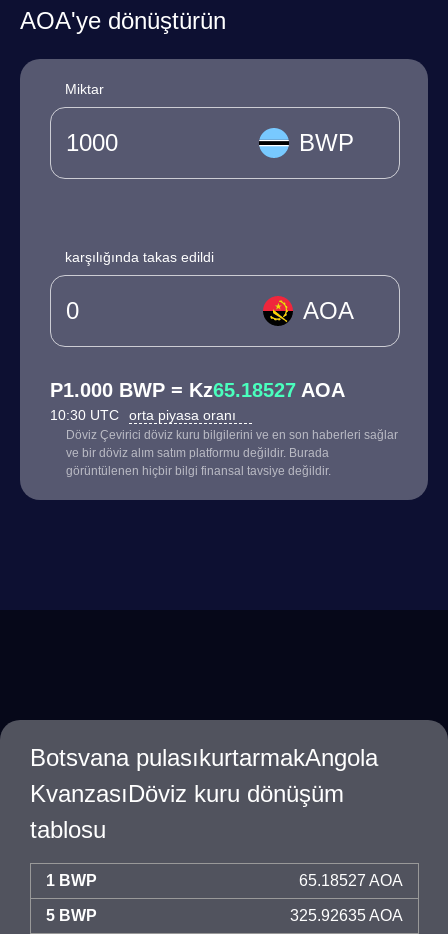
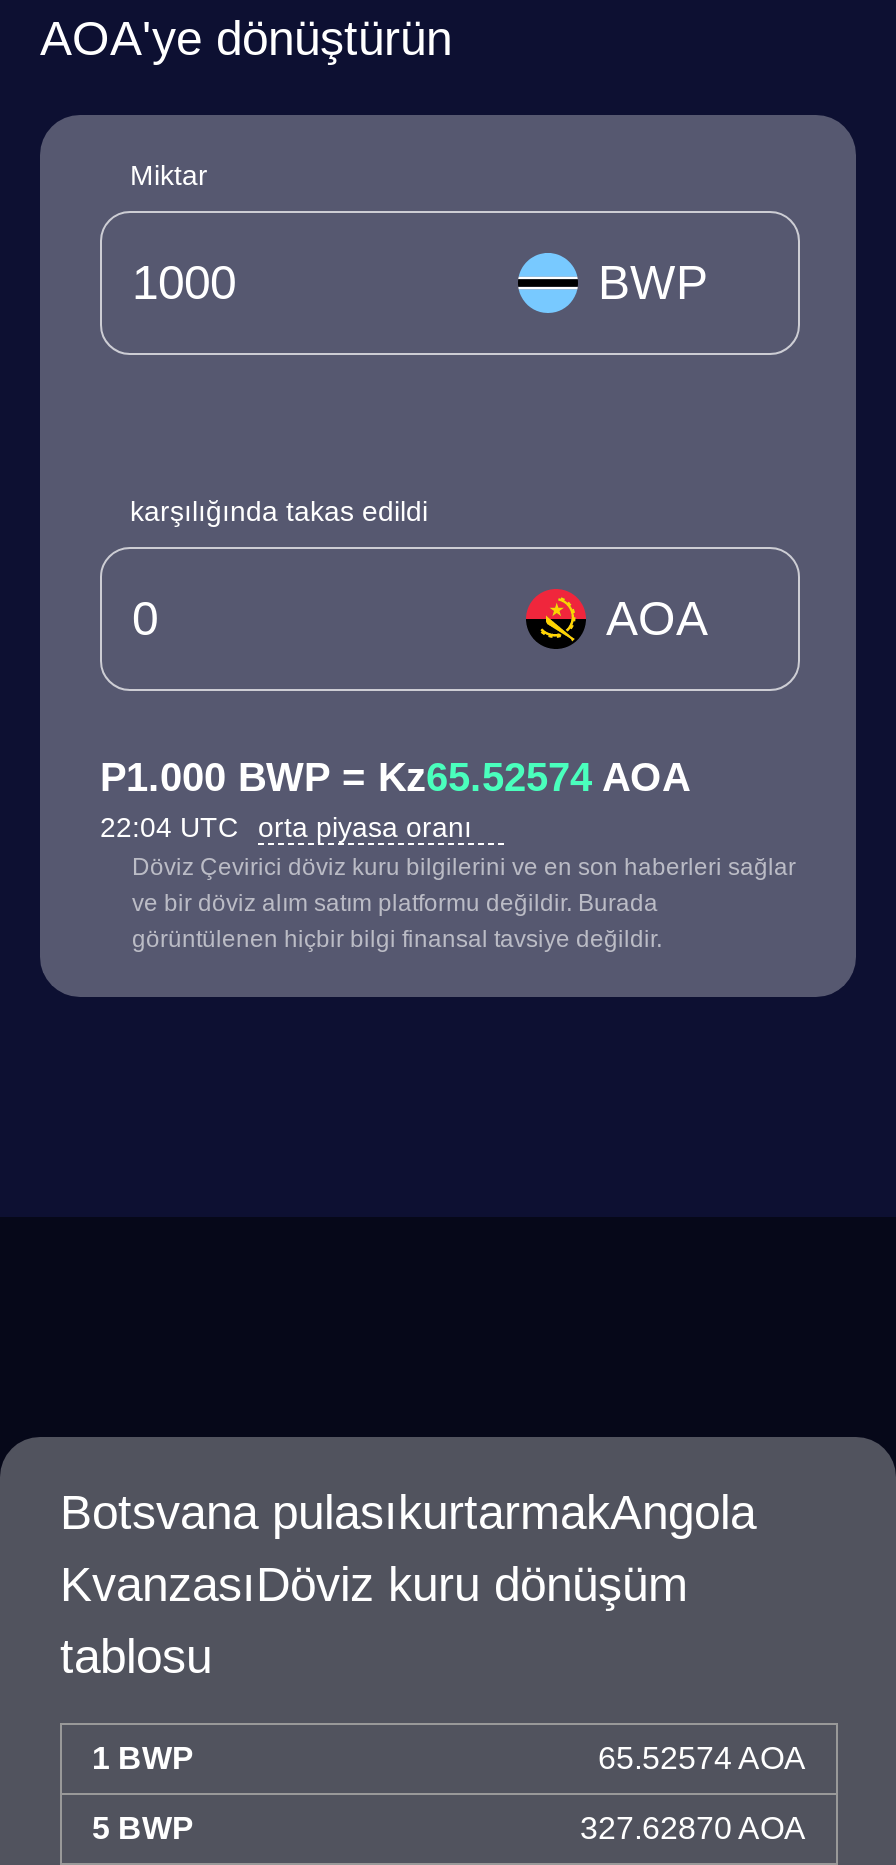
[50,379,345,401] P1.000 BWP = Kz65.18527 AOA -> [100,755,690,799] P1.000 BWP = Kz65.52574 AOA
[50,407,240,423] 10:30 UTC orta piyasa oranı -> [100,811,480,843] 22:04 UTC orta piyasa oranı
[299,872,403,889] 65.18527 AOA -> [598,1741,806,1775] 65.52574 AOA
[290,907,403,924] 325.92635 AOA -> [580,1811,806,1845] 327.62870 AOA

